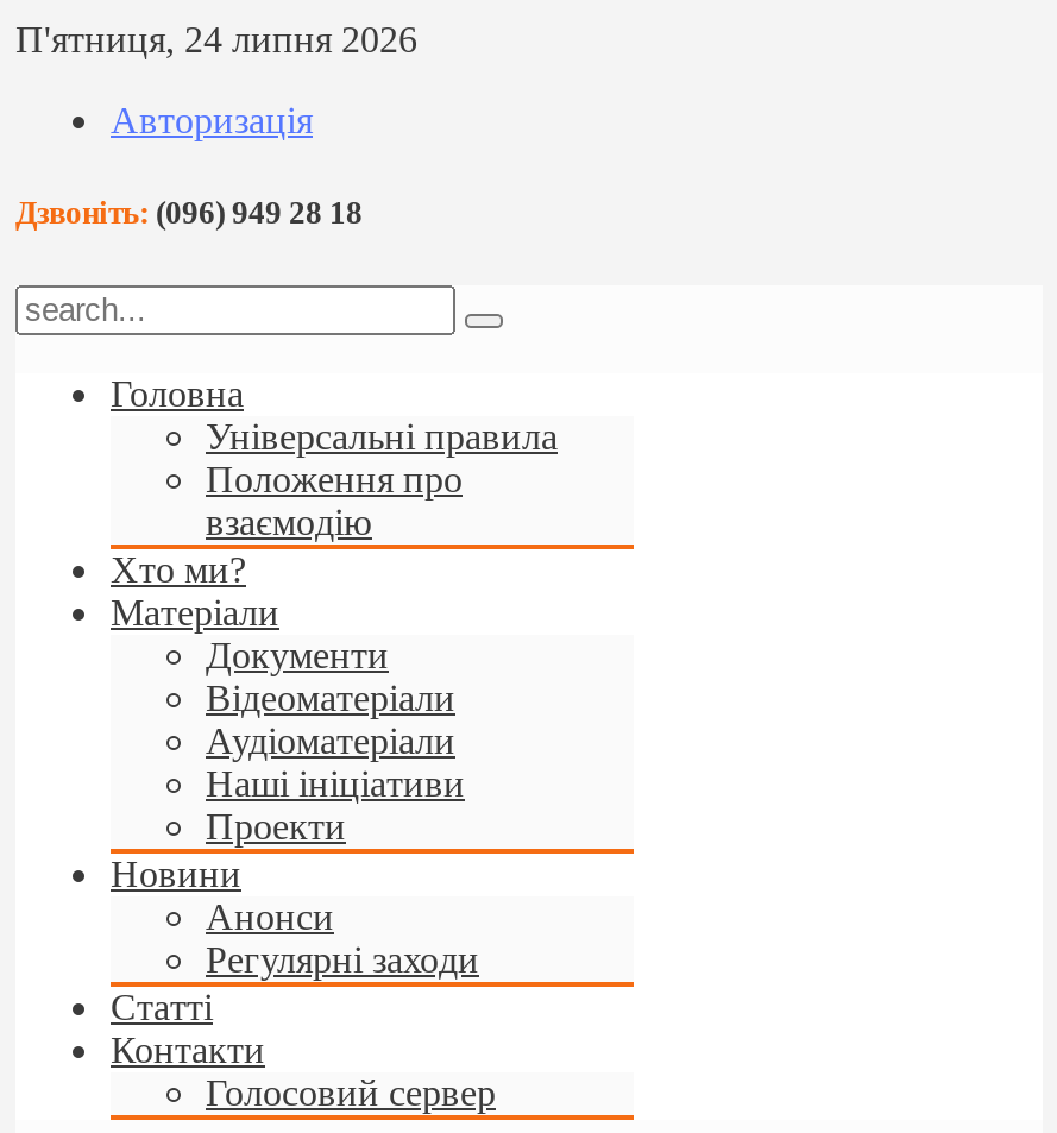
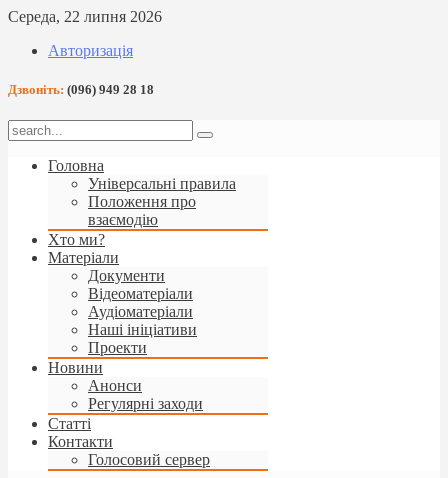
[15,19,417,59] П'ятниця, 24 липня 2026 -> [8,8,162,25] Середа, 22 липня 2026

